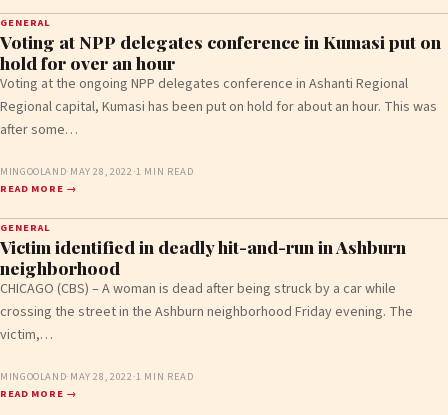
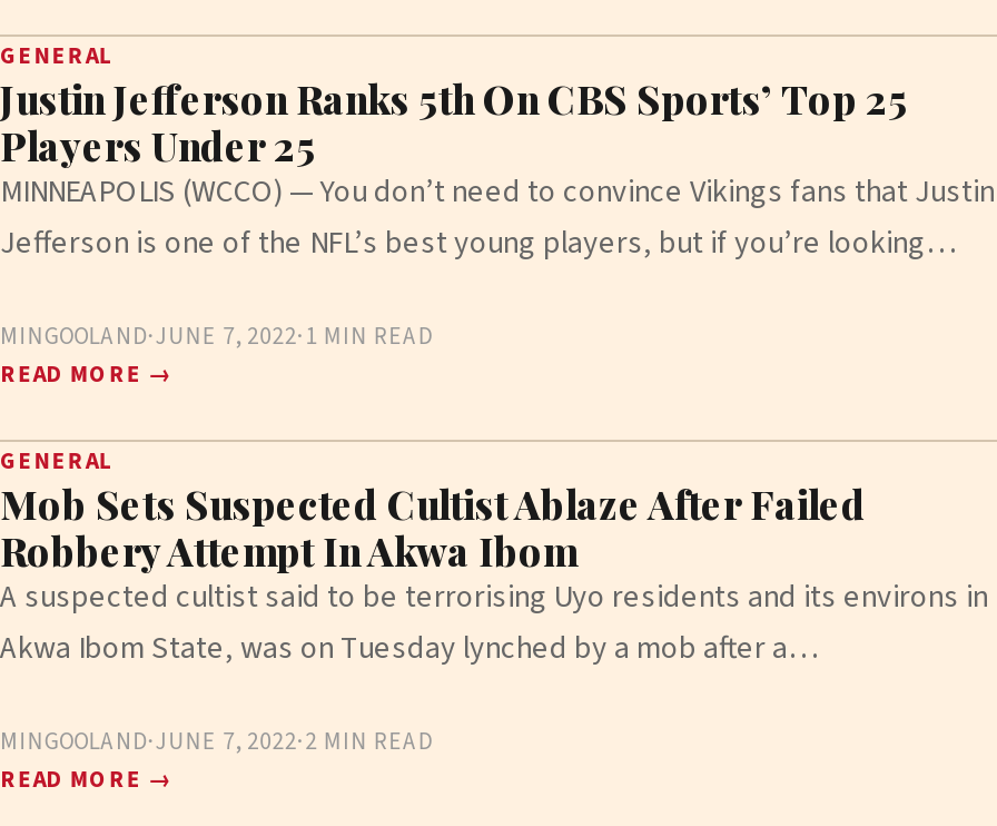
[0,29,441,139] Voting at NPP delegates conference in Kumasi put on | hold for over an hour | Voting at the ongoing NPP delegates conference in Ashanti Regional | Regional capital, Kumasi has been put on hold for about an hour. This was | after some… -> [0,73,995,267] Justin Jefferson Ranks 5th On CBS Sports’ Top 25 | Players Under 25 | MINNEAPOLIS (WCCO) — You don’t need to convince Vikings fans that Justin | Jefferson is one of the NFL’s best young players, but if you’re looking…
[0,163,193,178] MINGOOLAND·MAY 28, 2022·1 MIN READ -> [0,321,433,354] MINGOOLAND·JUNE 7, 2022·1 MIN READ
[0,234,413,344] Victim identified in deadly hit-and-run in Ashburn | neighborhood | CHICAGO (CBS) – A woman is dead after being struck by a car while | crossing the street in the Ashburn neighborhood Friday evening. The | victim,… -> [0,479,988,672] Mob Sets Suspected Cultist Ablaze After Failed | Robbery Attempt In Akwa Ibom | A suspected cultist said to be terrorising Uyo residents and its environs in | Akwa Ibom State, was on Tuesday lynched by a mob after a…
[0,368,193,383] MINGOOLAND·MAY 28, 2022·1 MIN READ -> [0,726,433,759] MINGOOLAND·JUNE 7, 2022·2 MIN READ

